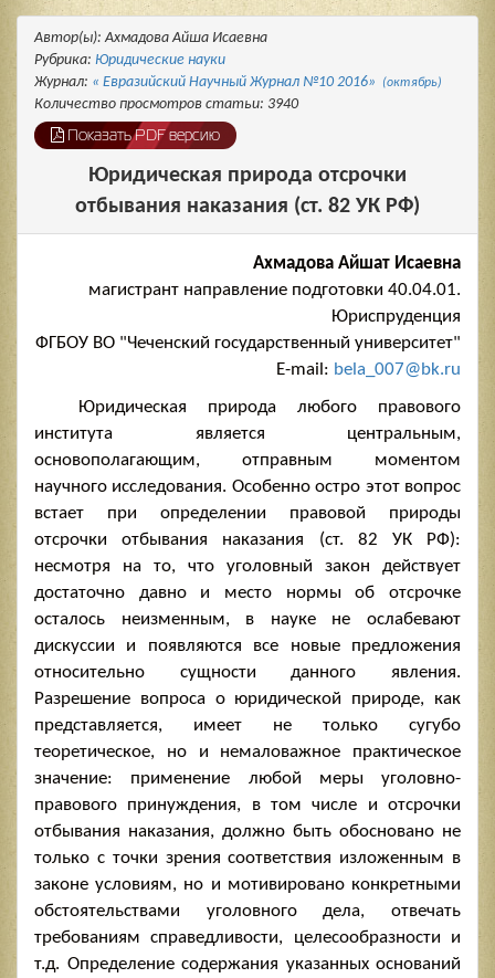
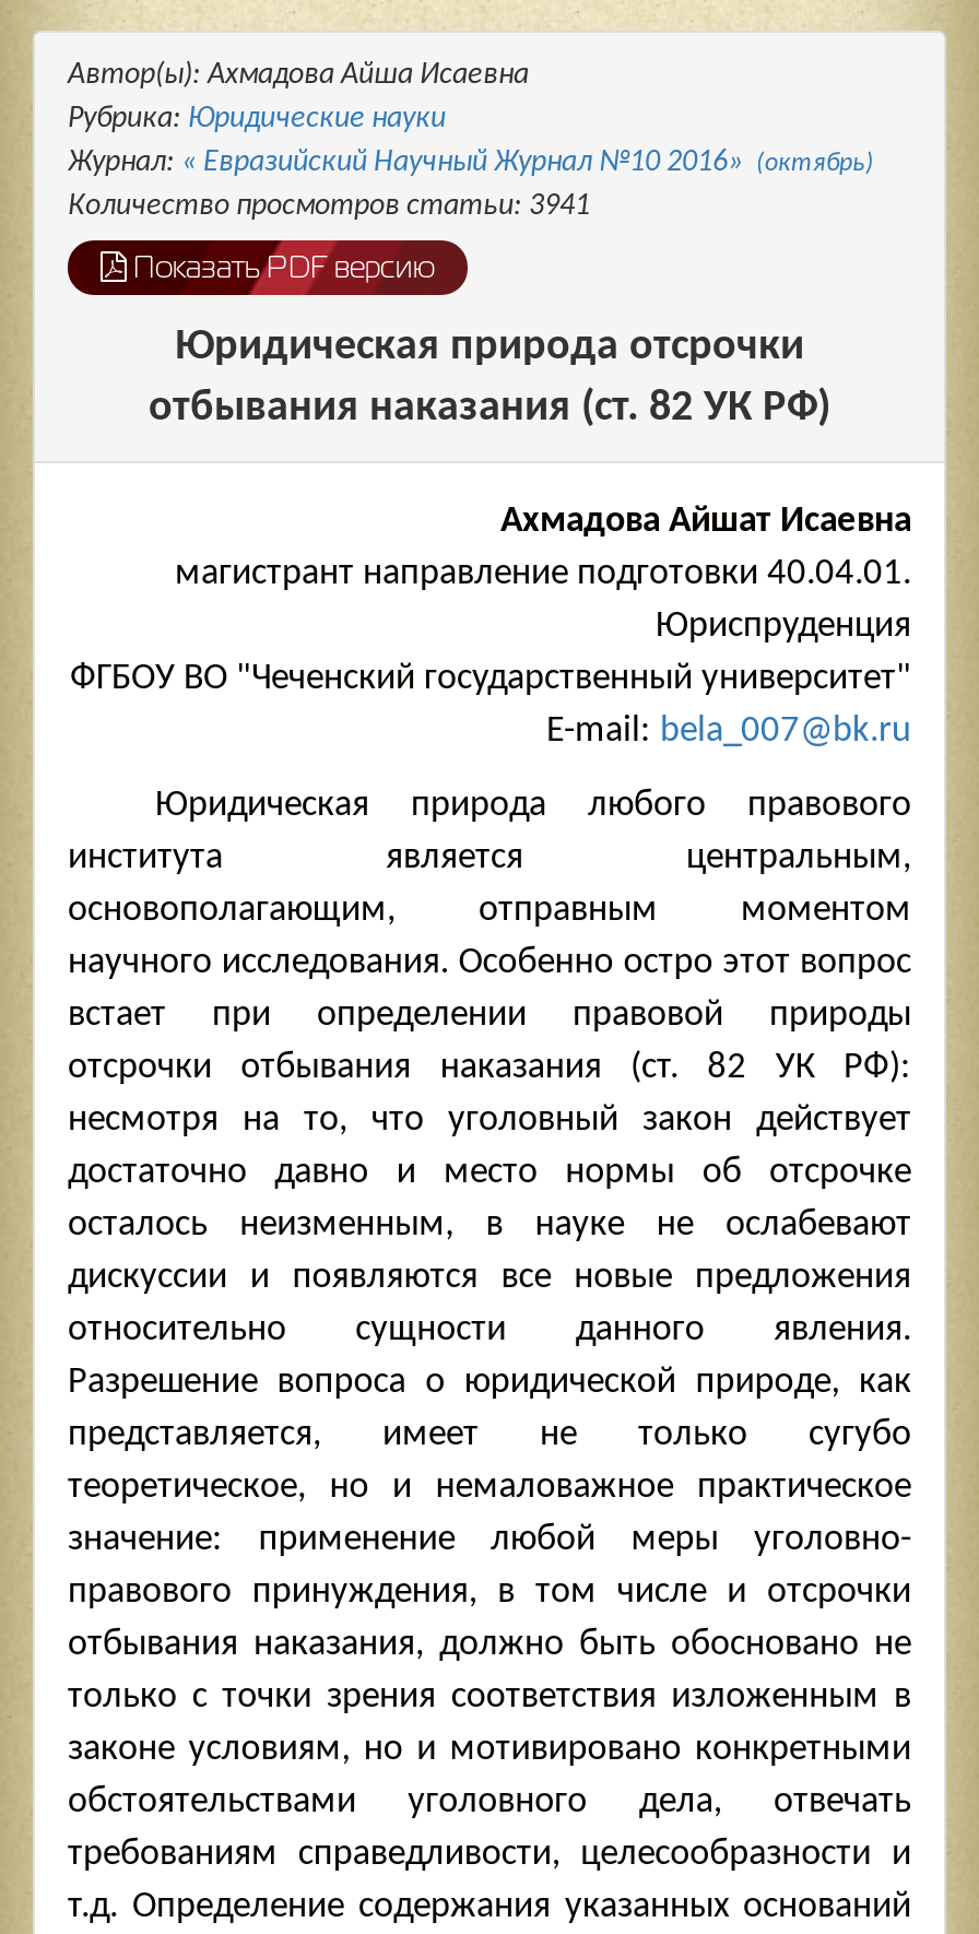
[34,96,298,113] Количество просмотров статьи: 3940 -> [68,190,590,223] Количество просмотров статьи: 3941

